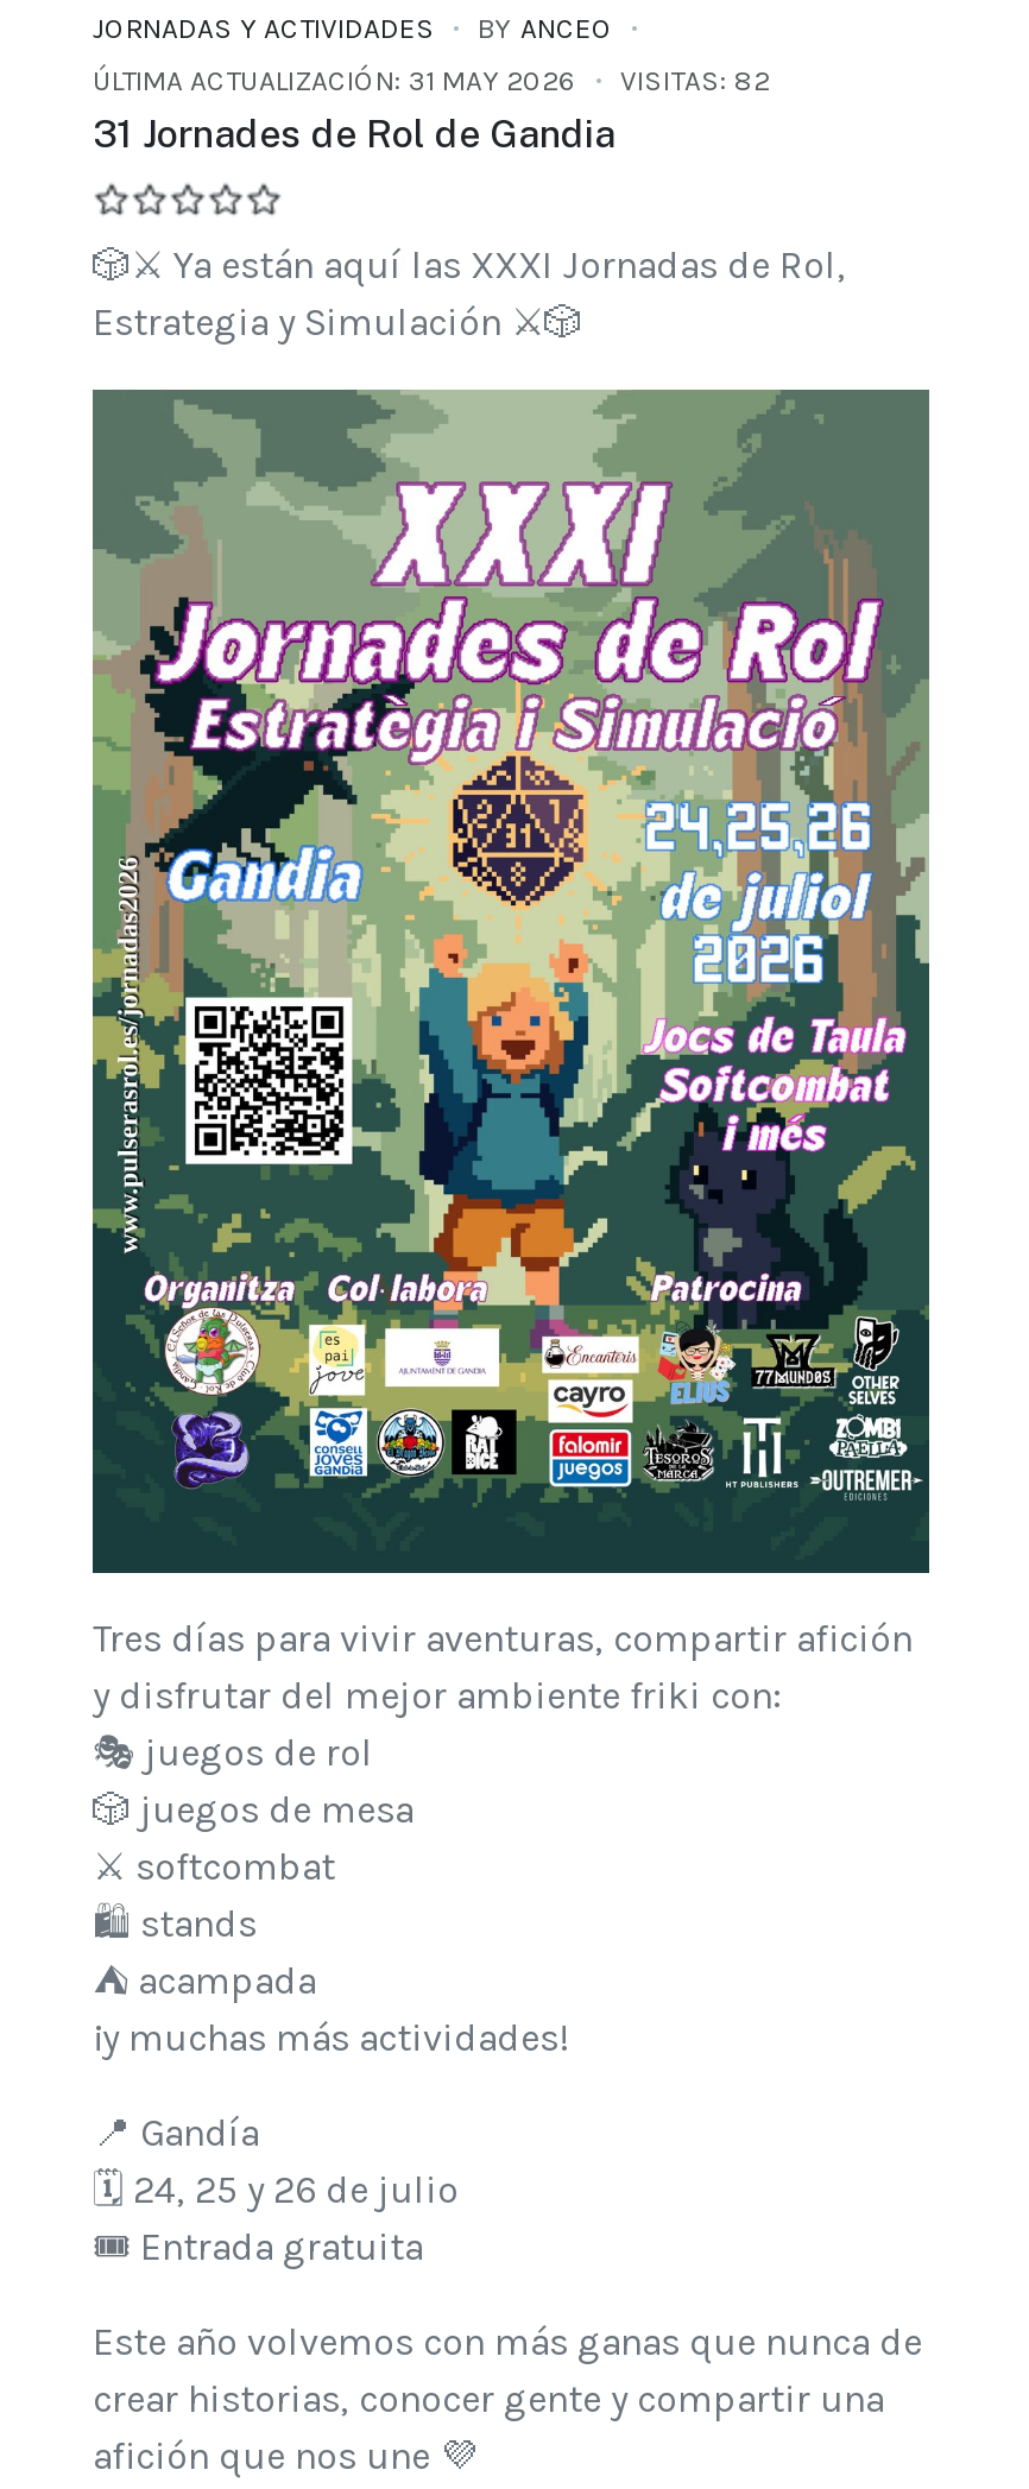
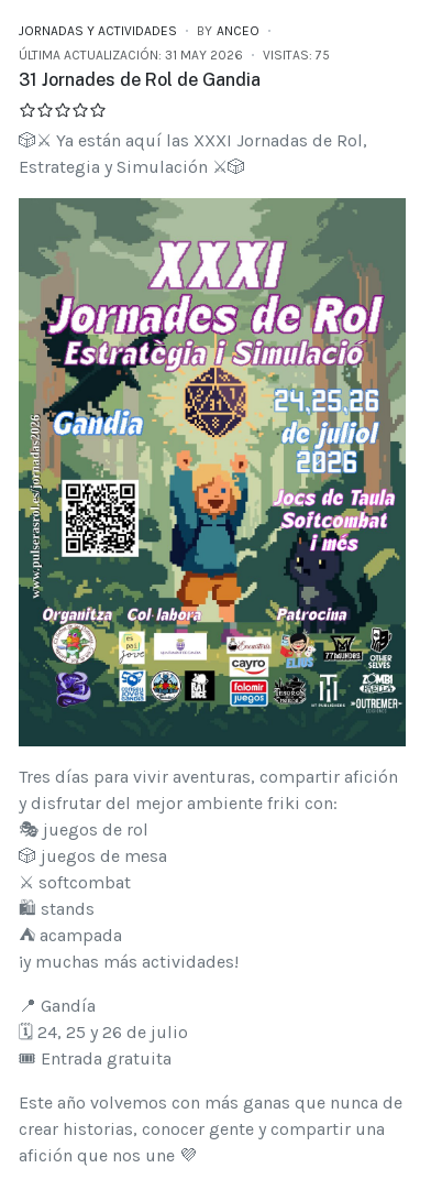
[93,65,770,98] ÚLTIMA ACTUALIZACIÓN: 31 MAY 2026 VISITAS: 82 -> [19,48,330,63] ÚLTIMA ACTUALIZACIÓN: 31 MAY 2026 VISITAS: 75

